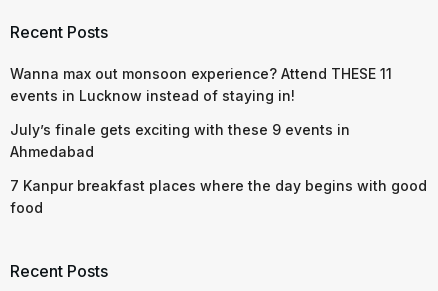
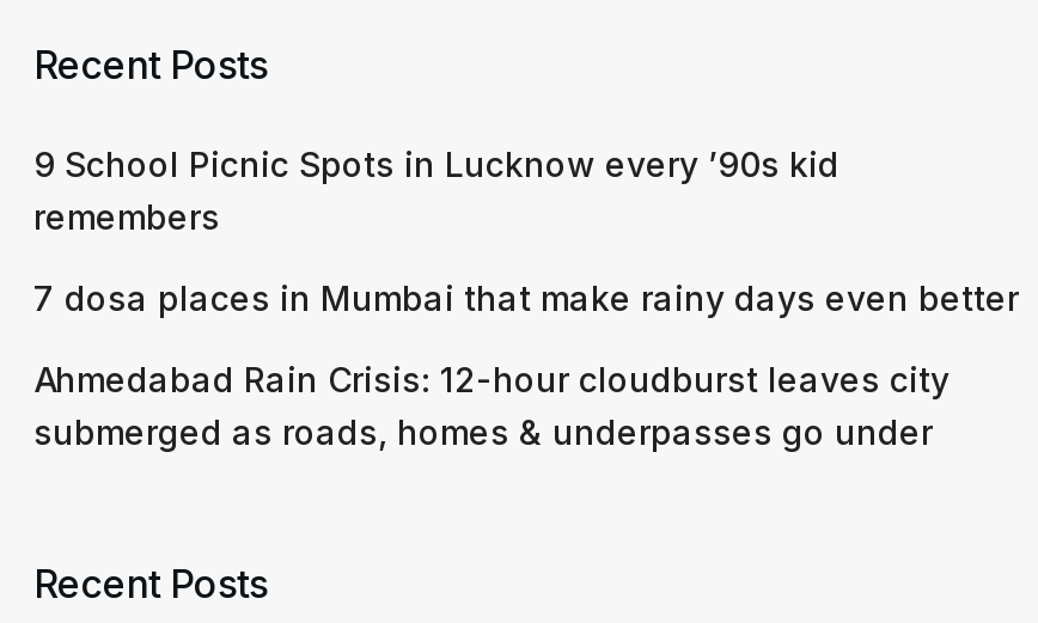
[10,65,392,104] Wanna max out monsoon experience? Attend THESE 11 | events in Lucknow instead of staying in! -> [33,144,839,237] 9 School Picnic Spots in Lucknow every ’90s kid | remembers
[10,121,350,160] July’s finale gets exciting with these 9 events in | Ahmedabad -> [33,278,1019,319] 7 dosa places in Mumbai that make rainy days even better
[10,177,427,216] 7 Kanpur breakfast places where the day begins with good | food -> [33,359,950,452] Ahmedabad Rain Crisis: 12-hour cloudburst leaves city | submerged as roads, homes & underpasses go under

